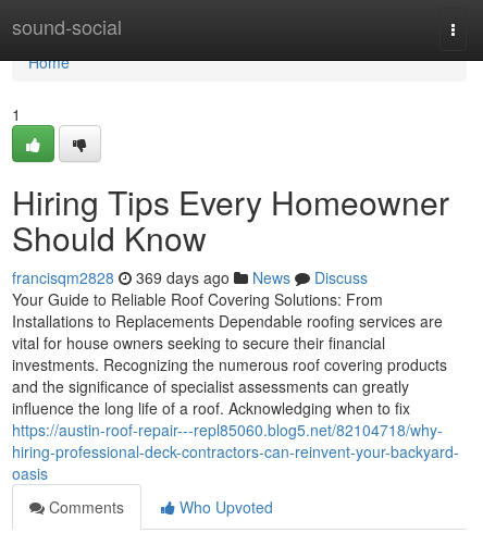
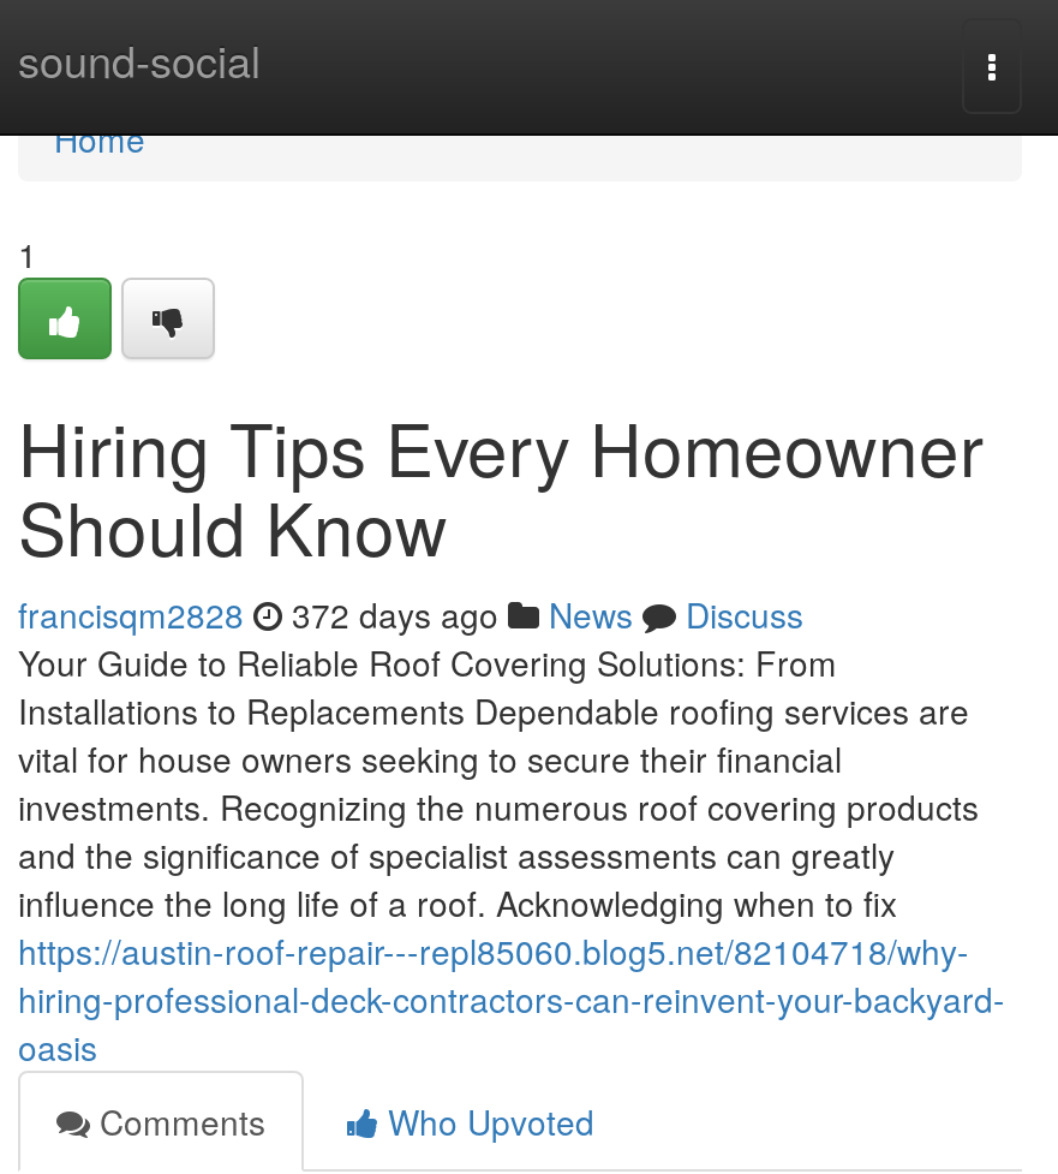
[12,266,368,288] francisqm2828 369 days ago News Discuss -> [18,590,803,638] francisqm2828 372 days ago News Discuss

